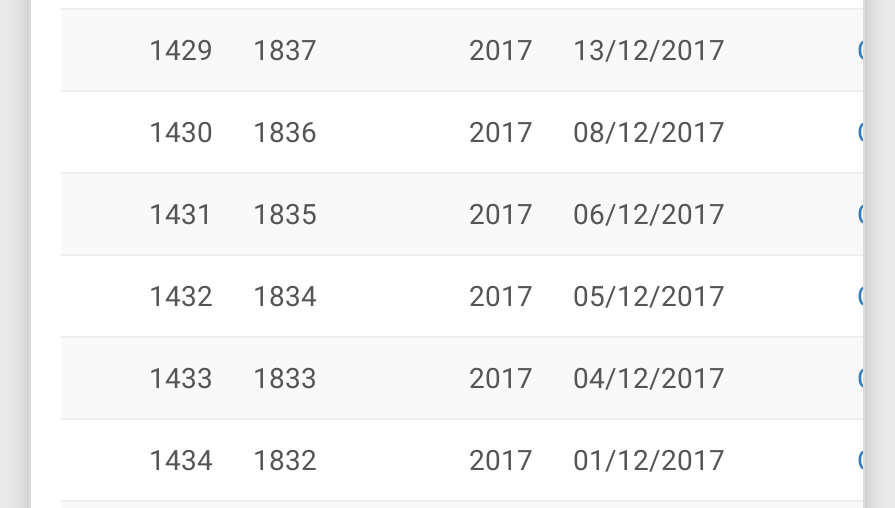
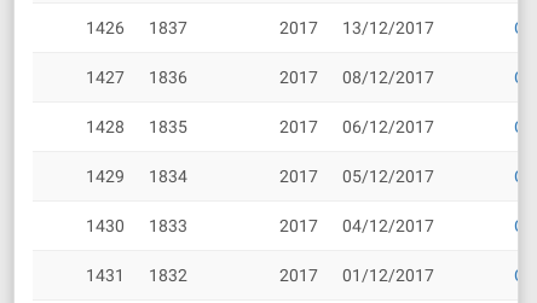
[149,34,317,66] 1429 1837 -> [86,18,187,37] 1426 1837
[149,116,317,148] 1430 1836 -> [86,68,187,87] 1427 1836
[149,198,317,230] 1431 1835 -> [86,117,187,136] 1428 1835
[149,280,317,312] 1432 1834 -> [86,167,187,186] 1429 1834
[149,362,317,394] 1433 1833 -> [86,216,187,235] 1430 1833
[149,444,317,476] 1434 1832 -> [86,266,187,285] 1431 1832

